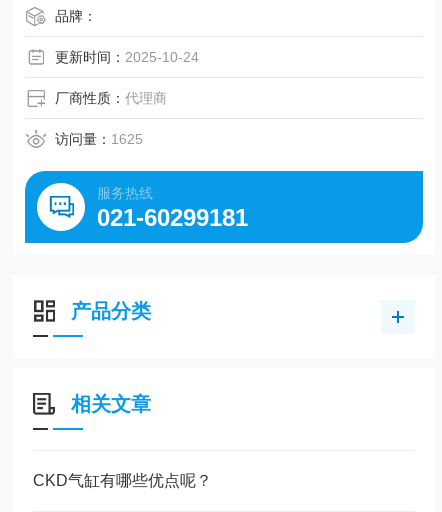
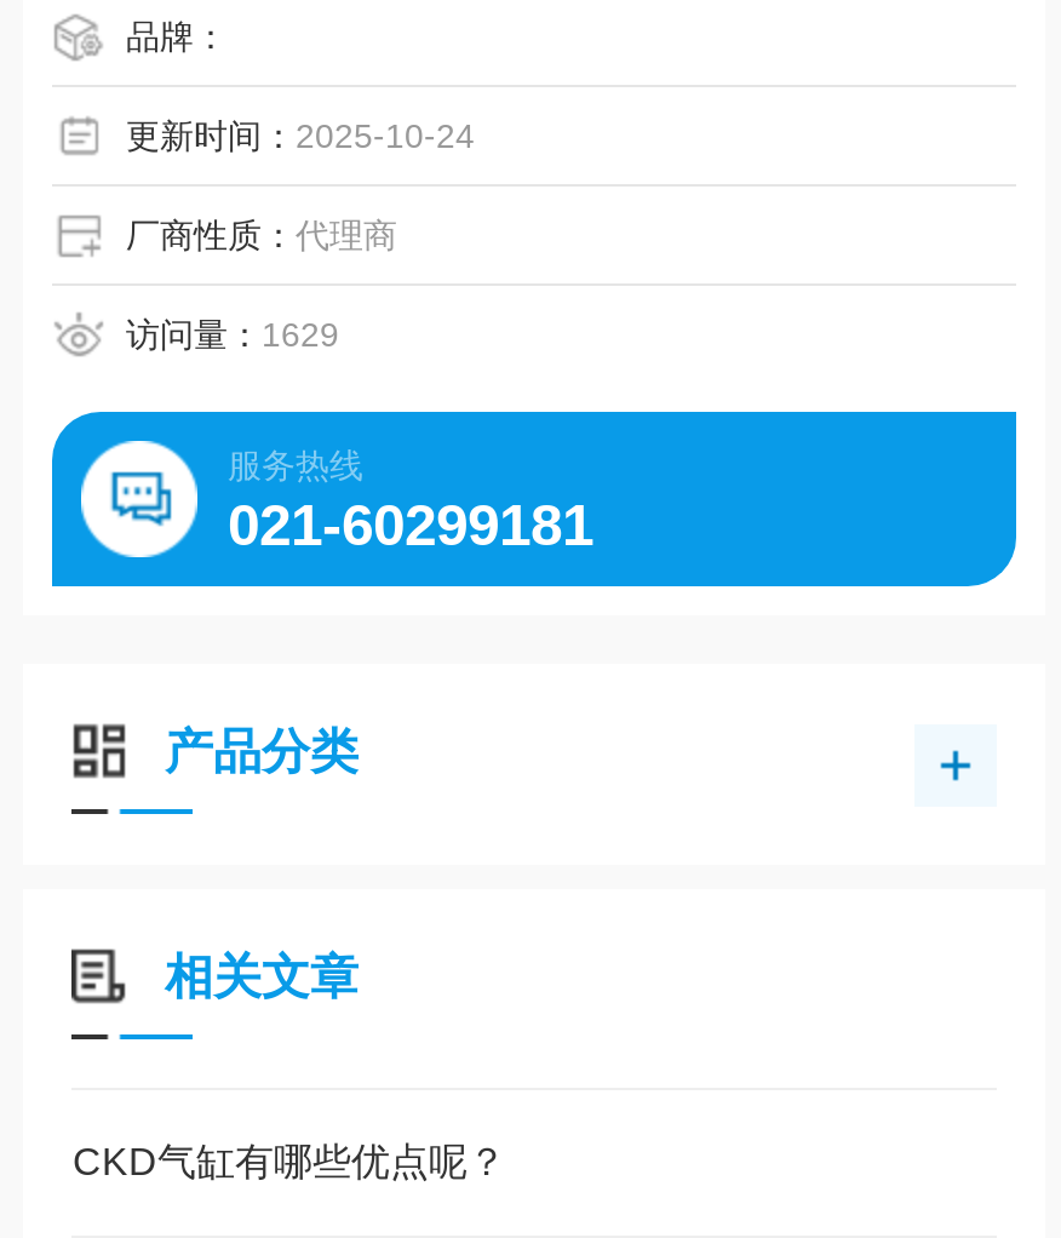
[55,131,143,147] 访问量：1625 -> [126,315,339,354] 访问量：1629

